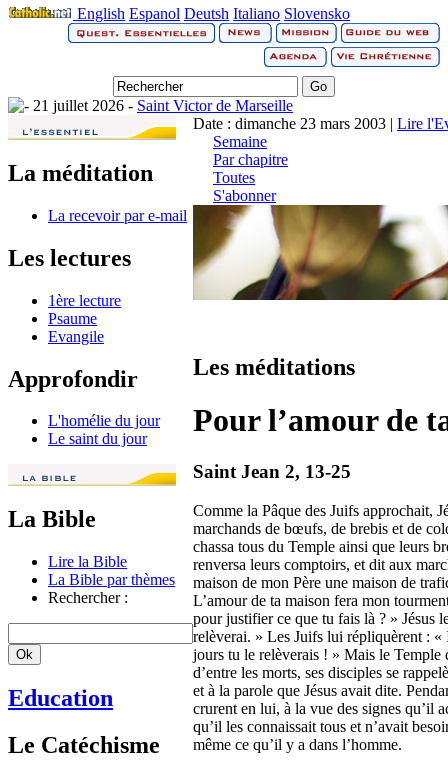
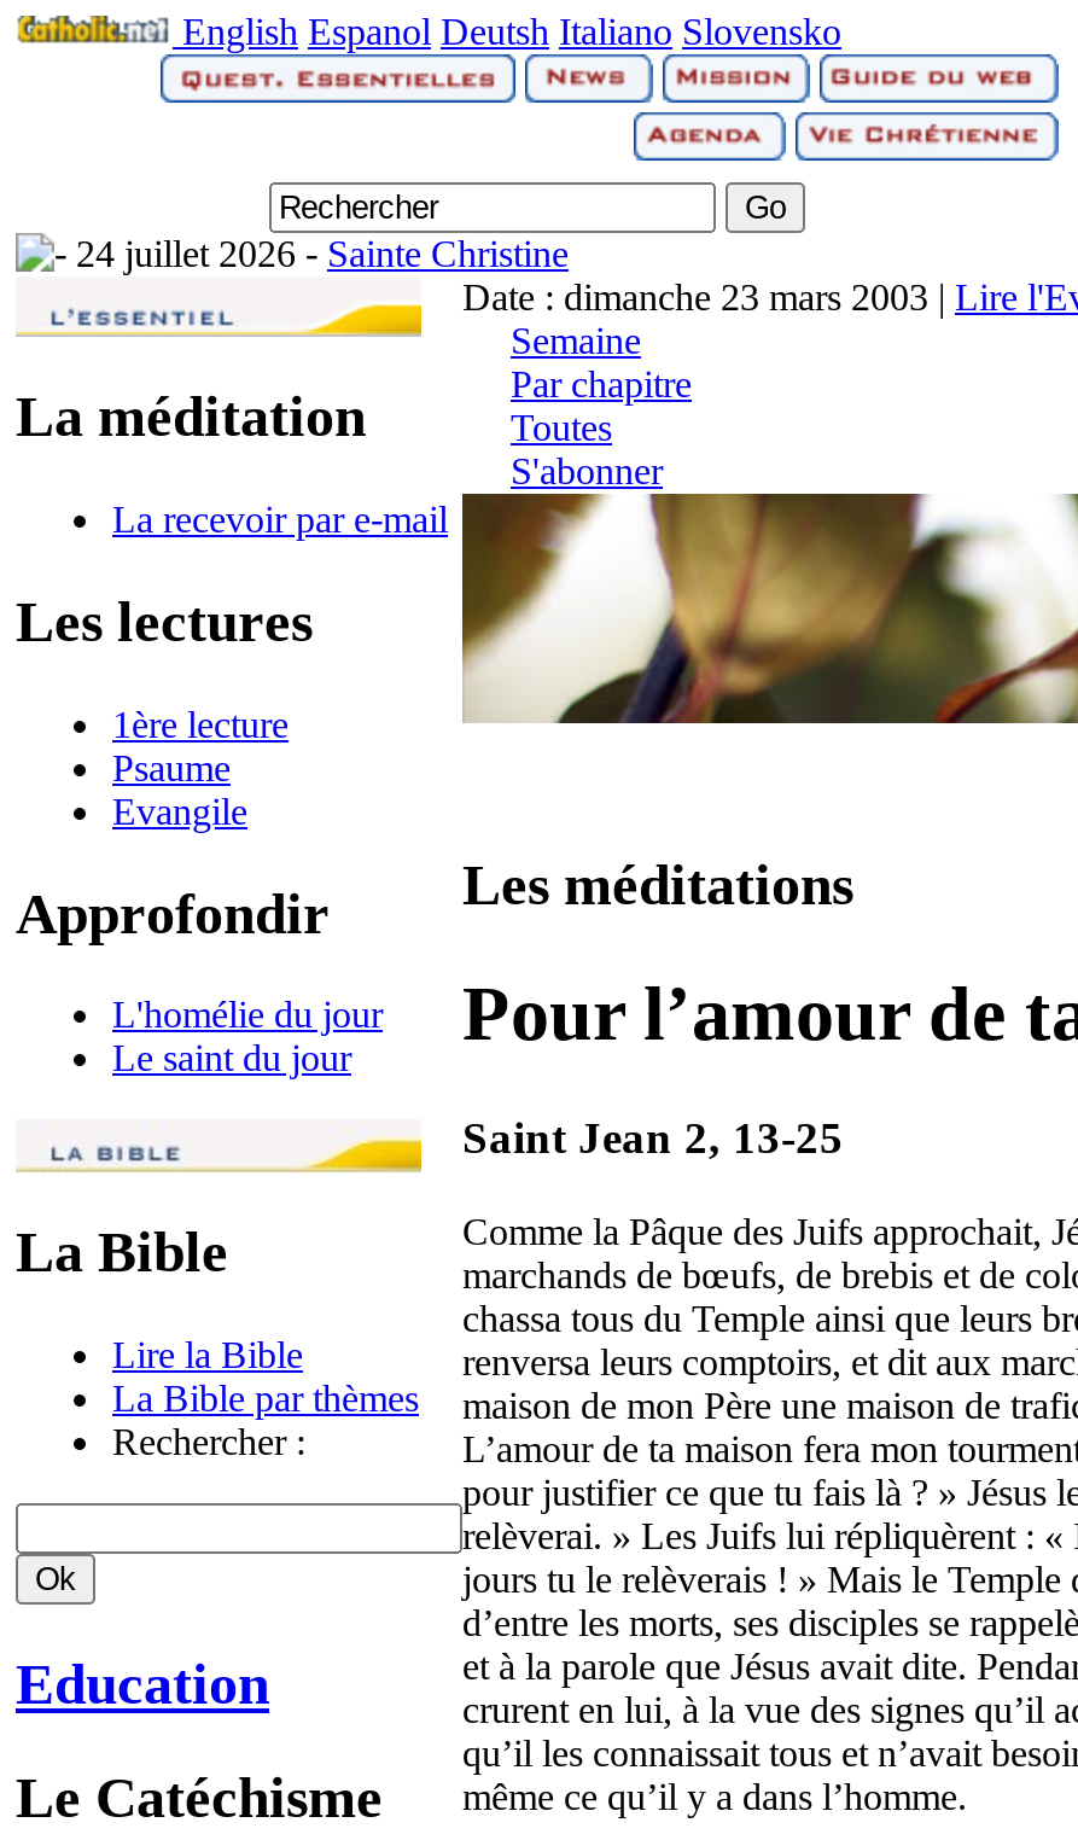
[29,97,293,114] 21 juillet 2026 -Saint Victor de Marseille -> [66,233,569,274] 24 juillet 2026 -Sainte Christine

